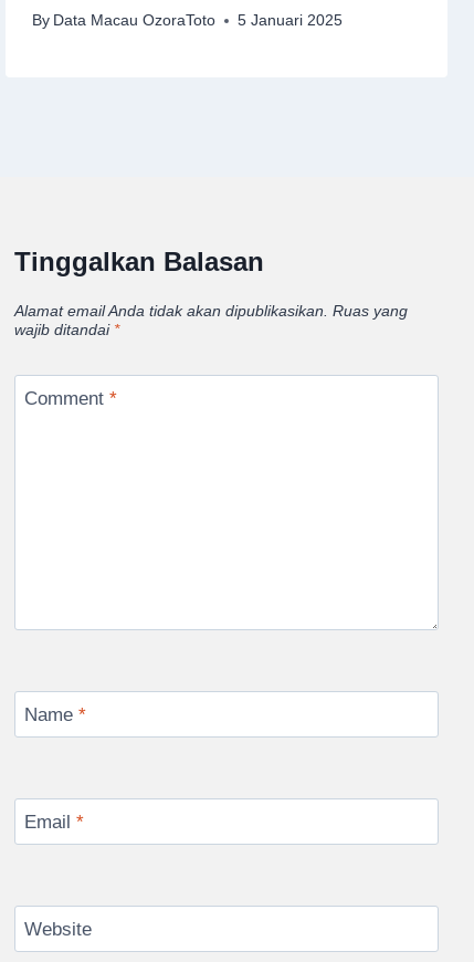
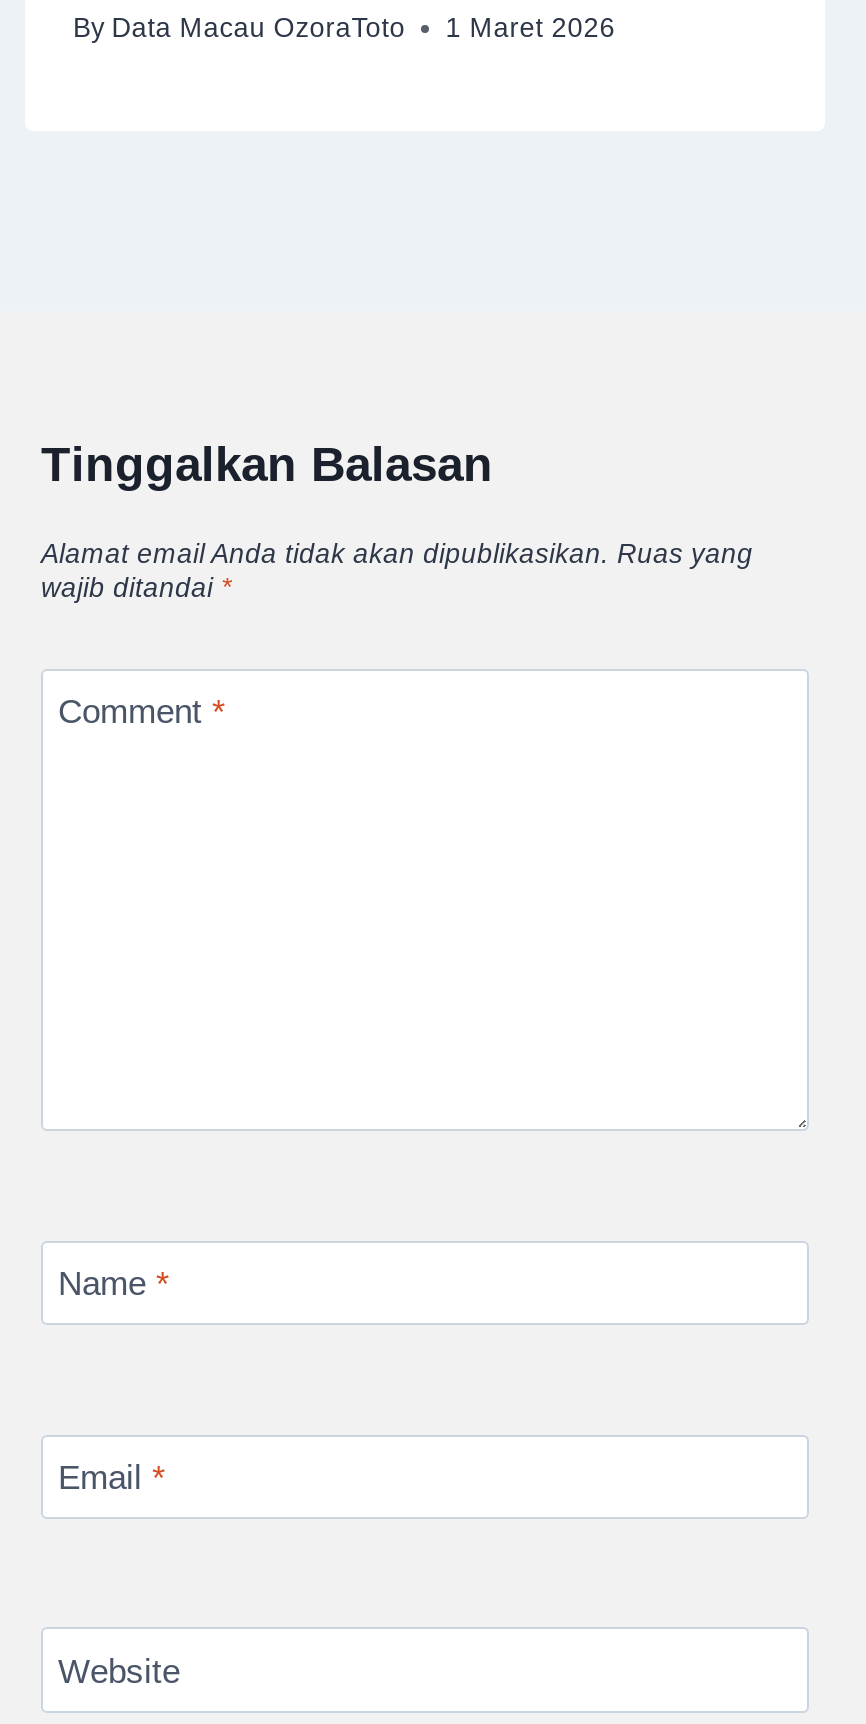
[32,13,343,29] By Data Macau OzoraToto 5 Januari 2025 -> [73,14,615,44] By Data Macau OzoraToto 1 Maret 2026

